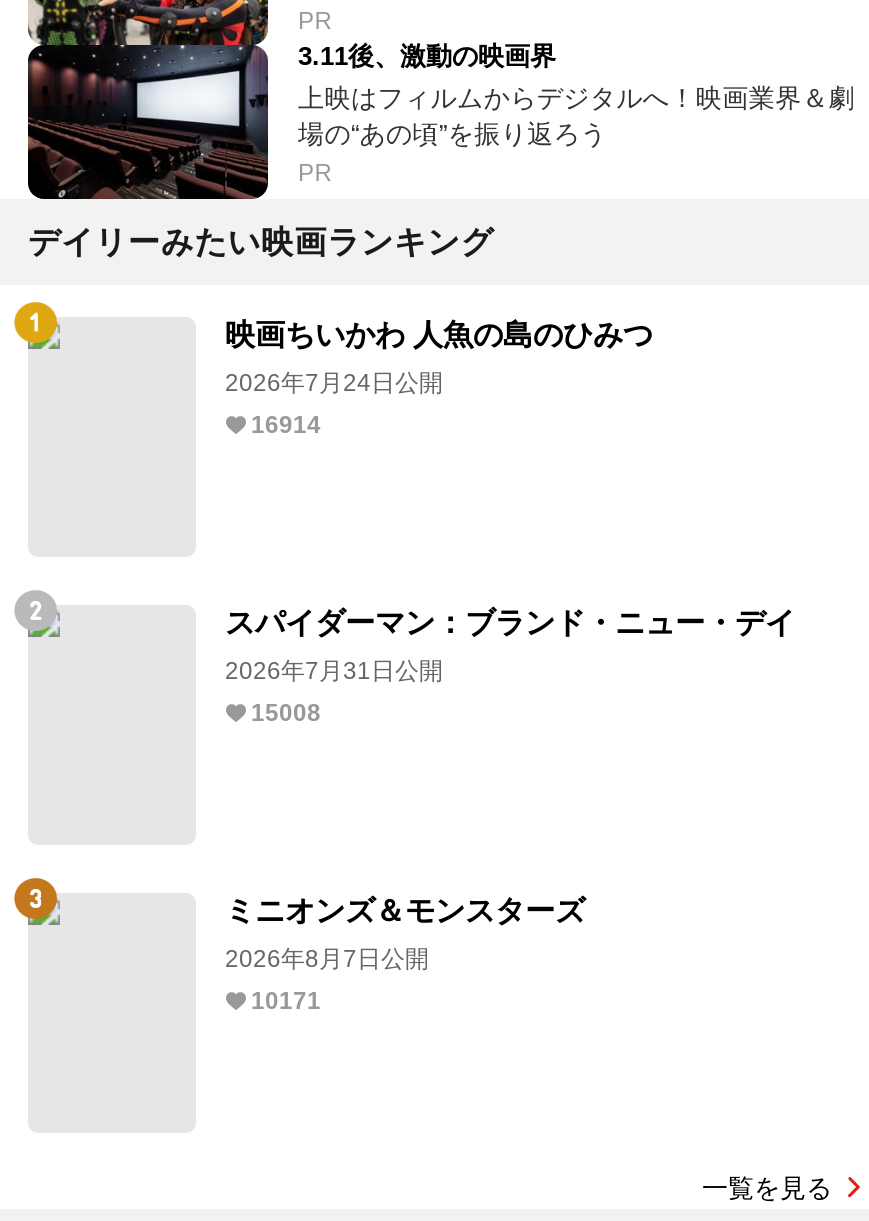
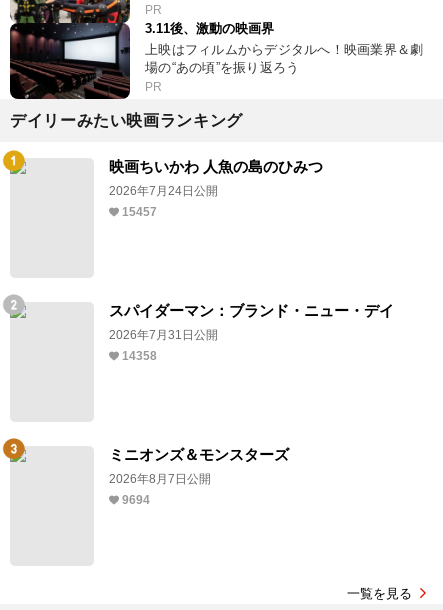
[251,411,321,439] 16914 -> [121,205,156,219] 15457
[251,699,321,727] 15008 -> [121,349,156,363] 14358
[251,987,321,1015] 10171 -> [121,493,149,507] 9694

